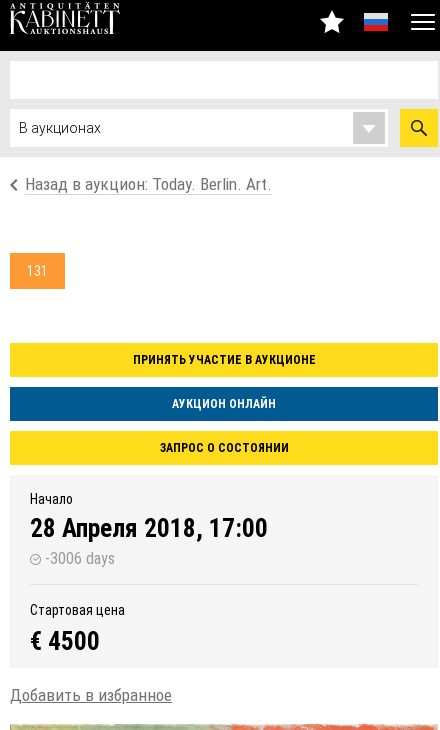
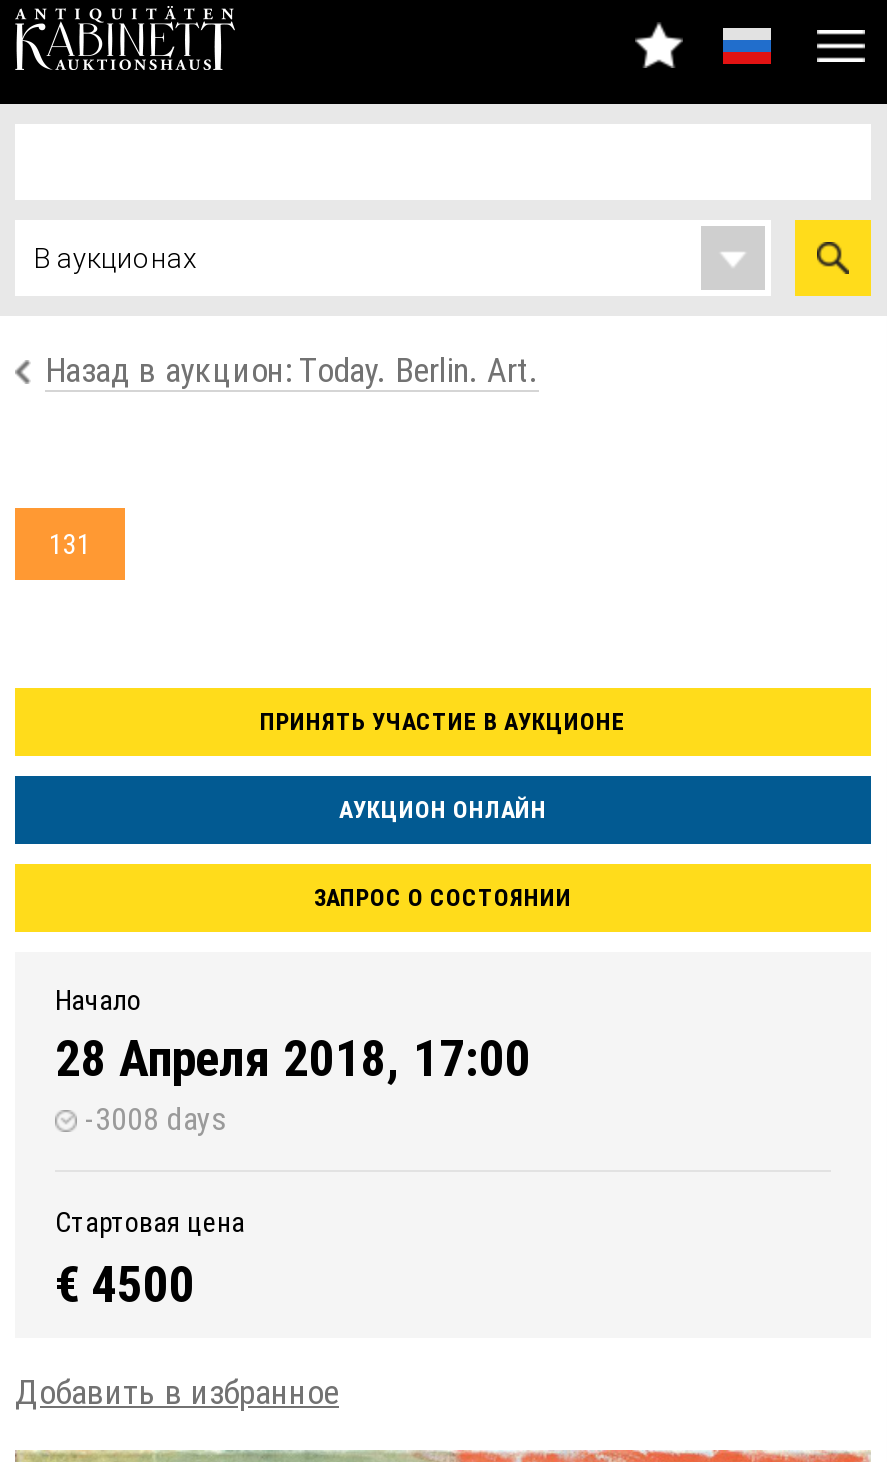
[41,549,115,568] -3006 days -> [77,1100,225,1138] -3008 days

